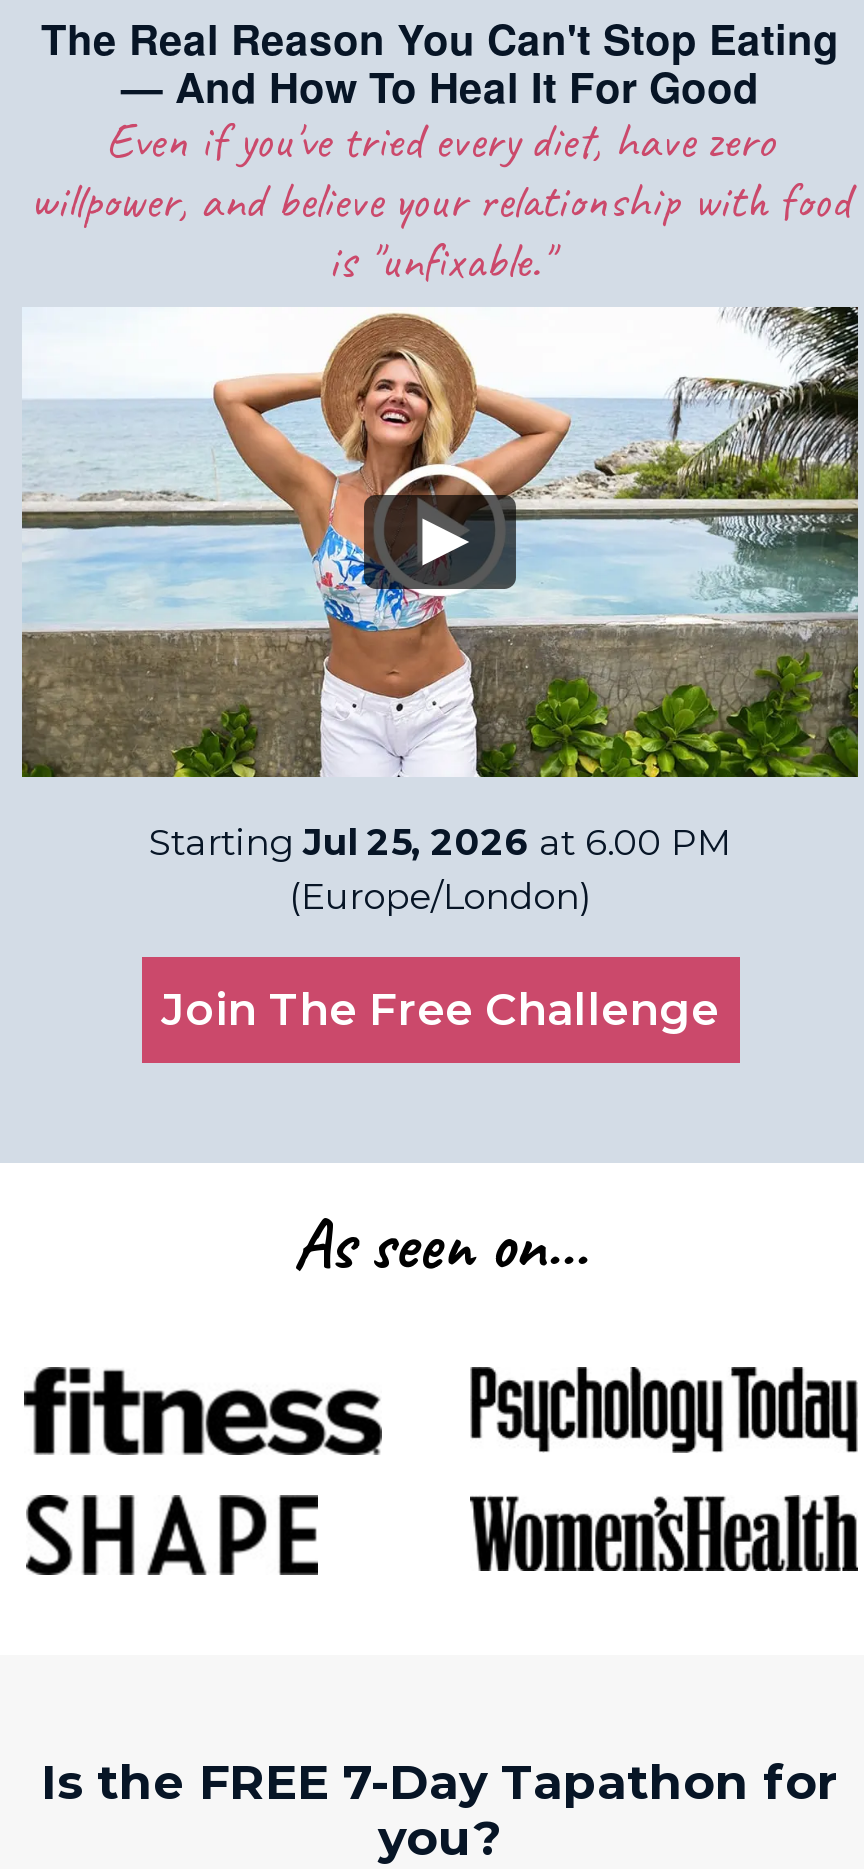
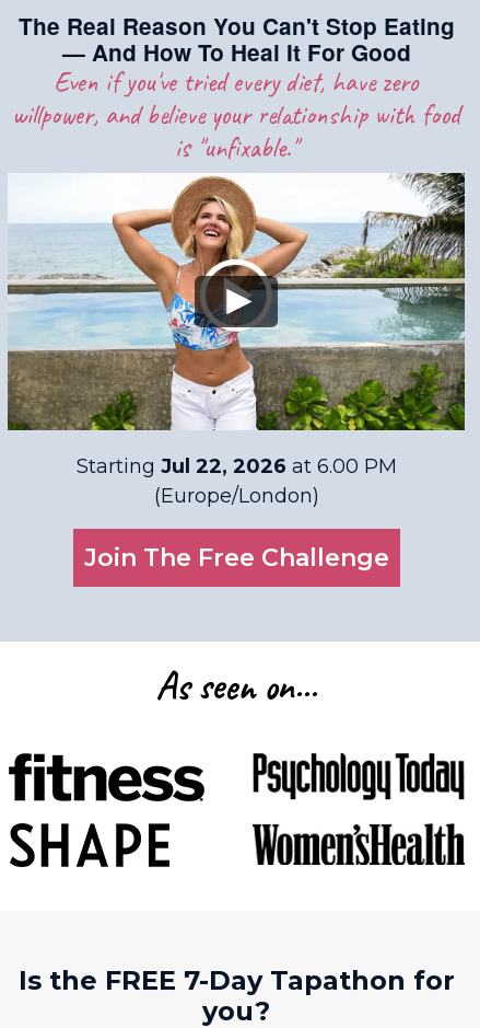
[149,821,731,865] Starting Jul 25, 2026 at 6.00 PM -> [76,455,396,479] Starting Jul 22, 2026 at 6.00 PM

